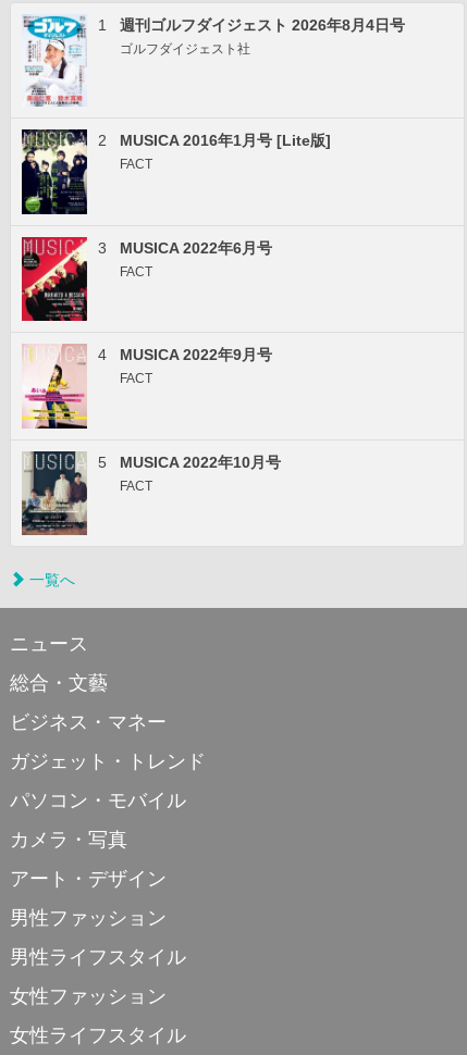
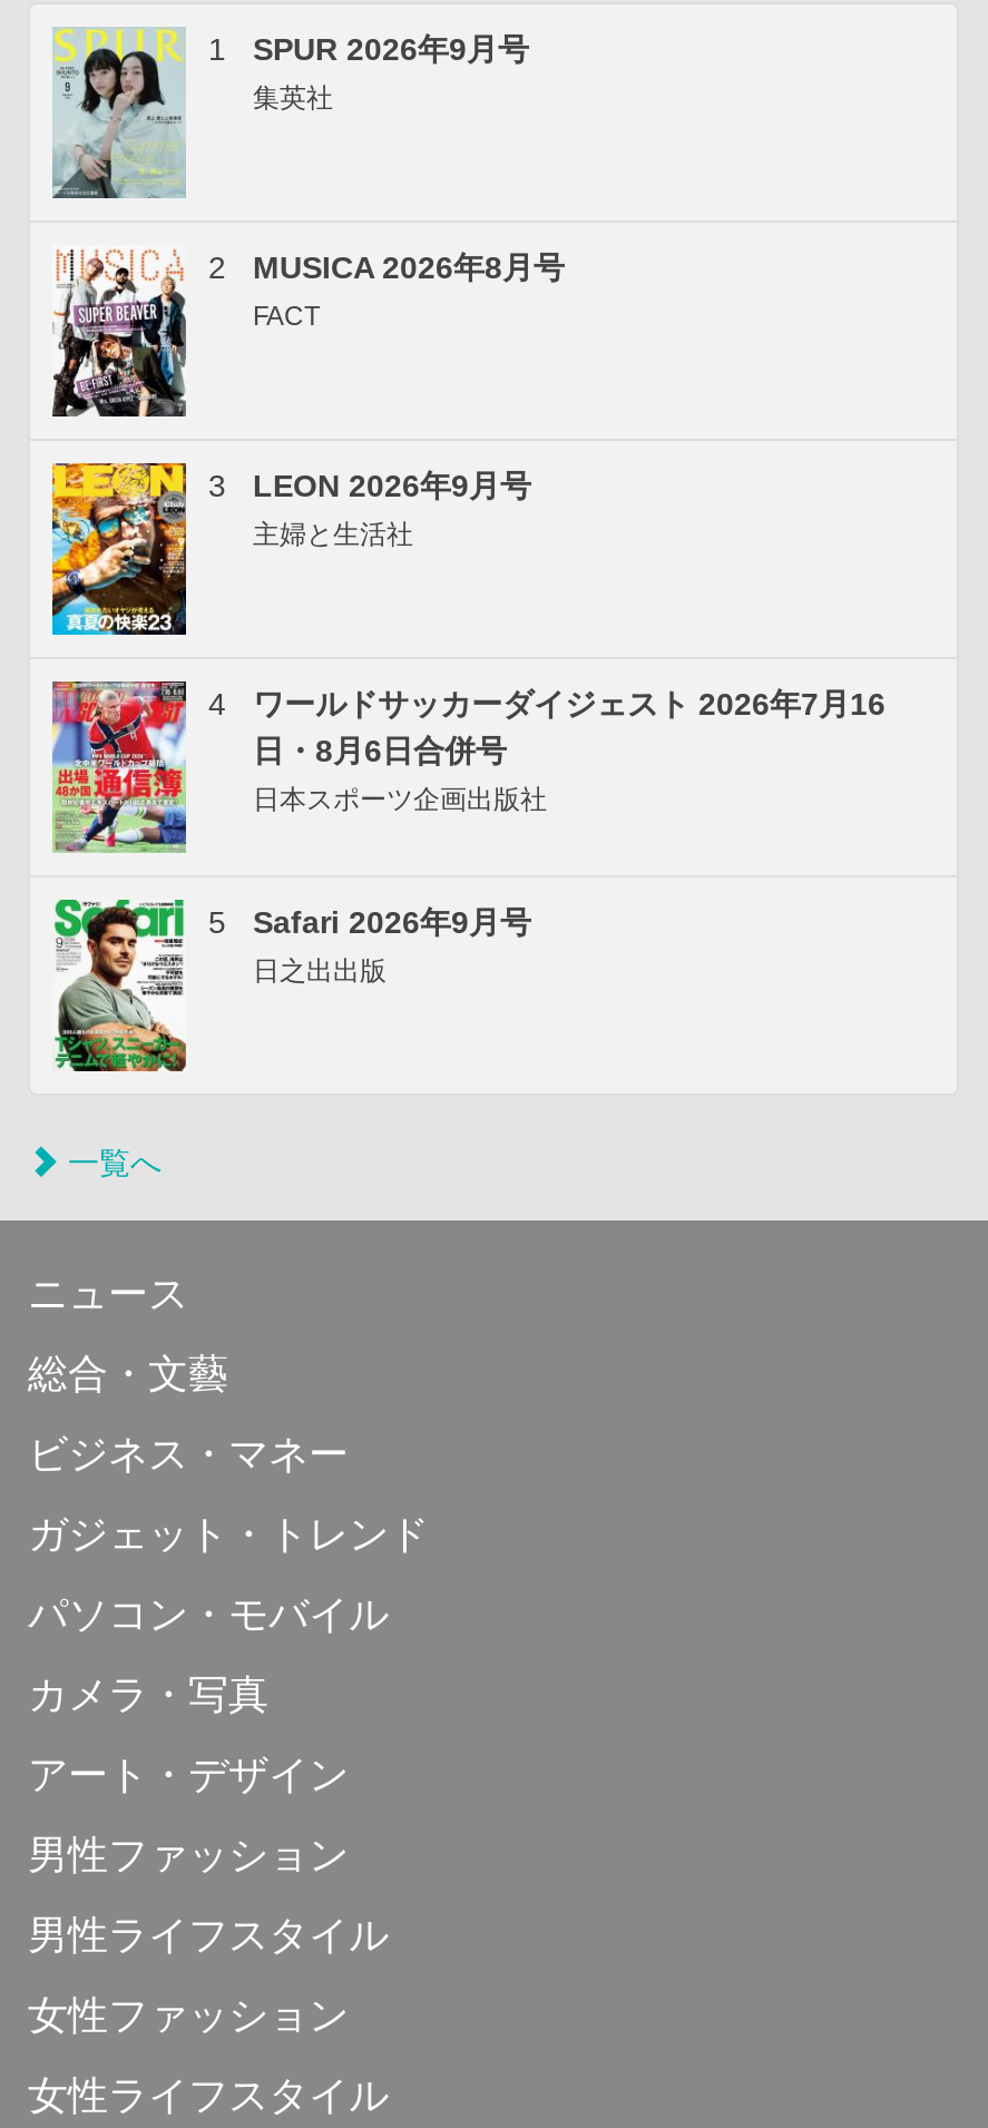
[23,15,405,107] [image] | 週刊ゴルフダイジェスト 2026年8月4日号 | ゴルフダイジェスト社 -> [50,26,529,202] [image] | SPUR 2026年9月号 | 集英社
[21,128,331,215] [image] | MUSICA 2016年1月号 [Lite版] -> [50,248,565,420] [image] | MUSICA 2026年8月号
[21,236,272,322] [image] | MUSICA 2022年6月号 | FACT -> [50,460,531,638] [image] | LEON 2026年9月号 | 主婦と生活社
[22,345,272,430] [image] | MUSICA 2022年9月号 | FACT -> [50,678,886,854] [image] | ワールドサッカーダイジェスト 2026年7月16 | 日・8月6日合併号 | 日本スポーツ企画出版社
[21,450,281,536] [image] | MUSICA 2022年10月号 | FACT -> [52,896,531,1072] [image] | Safari 2026年9月号 | 日之出出版

